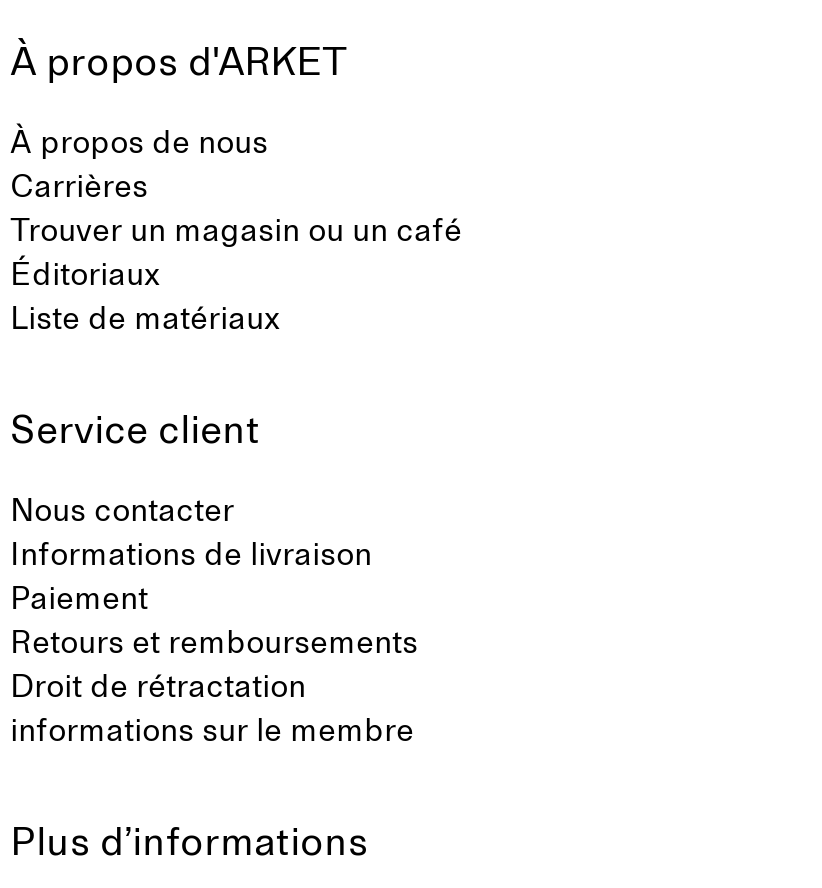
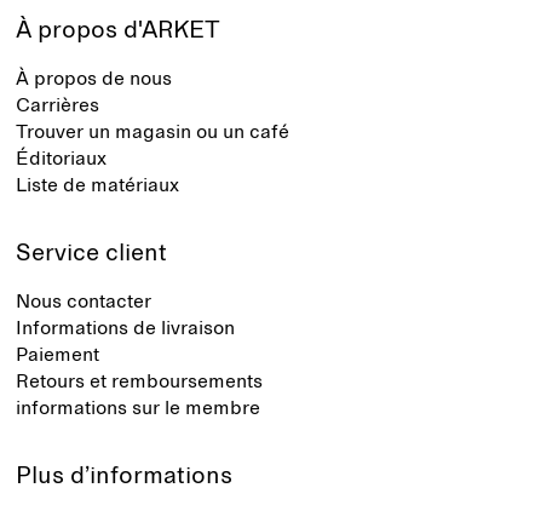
[10,671,306,703] Droit de rétractation -> none

